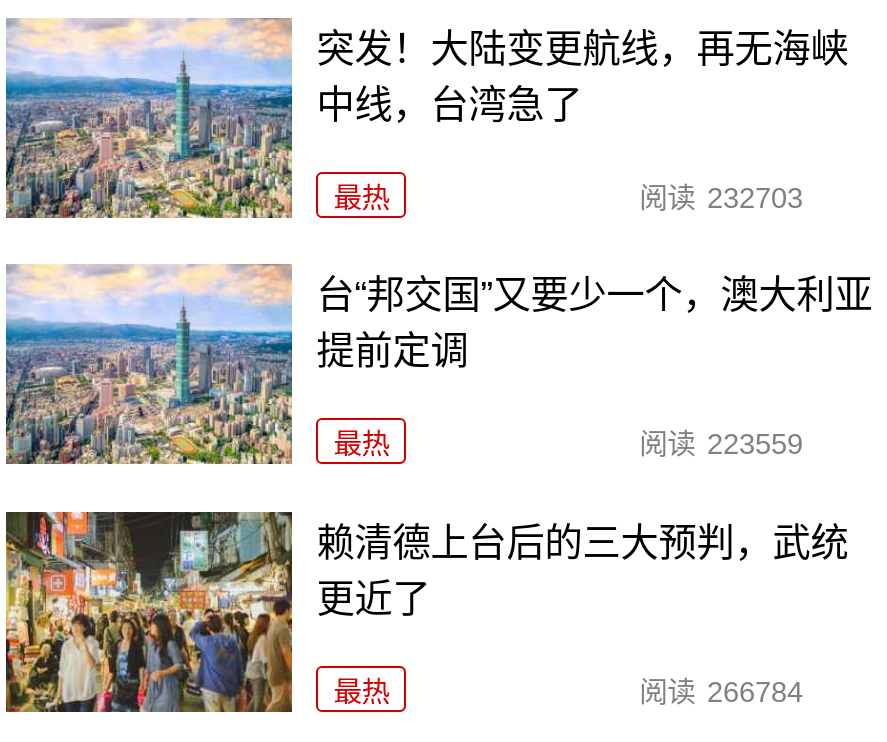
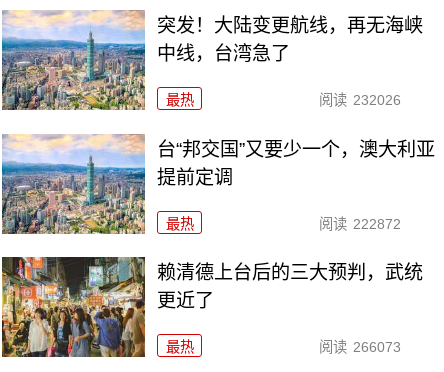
[639,181,803,213] 阅读 232703 -> [319,92,400,108] 阅读 232026
[639,429,803,461] 阅读 223559 -> [319,215,400,231] 阅读 222872
[639,677,803,709] 阅读 266784 -> [319,339,400,355] 阅读 266073

